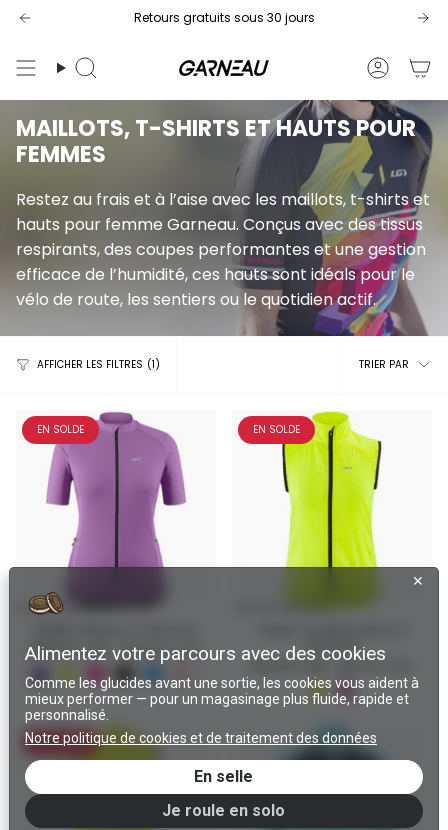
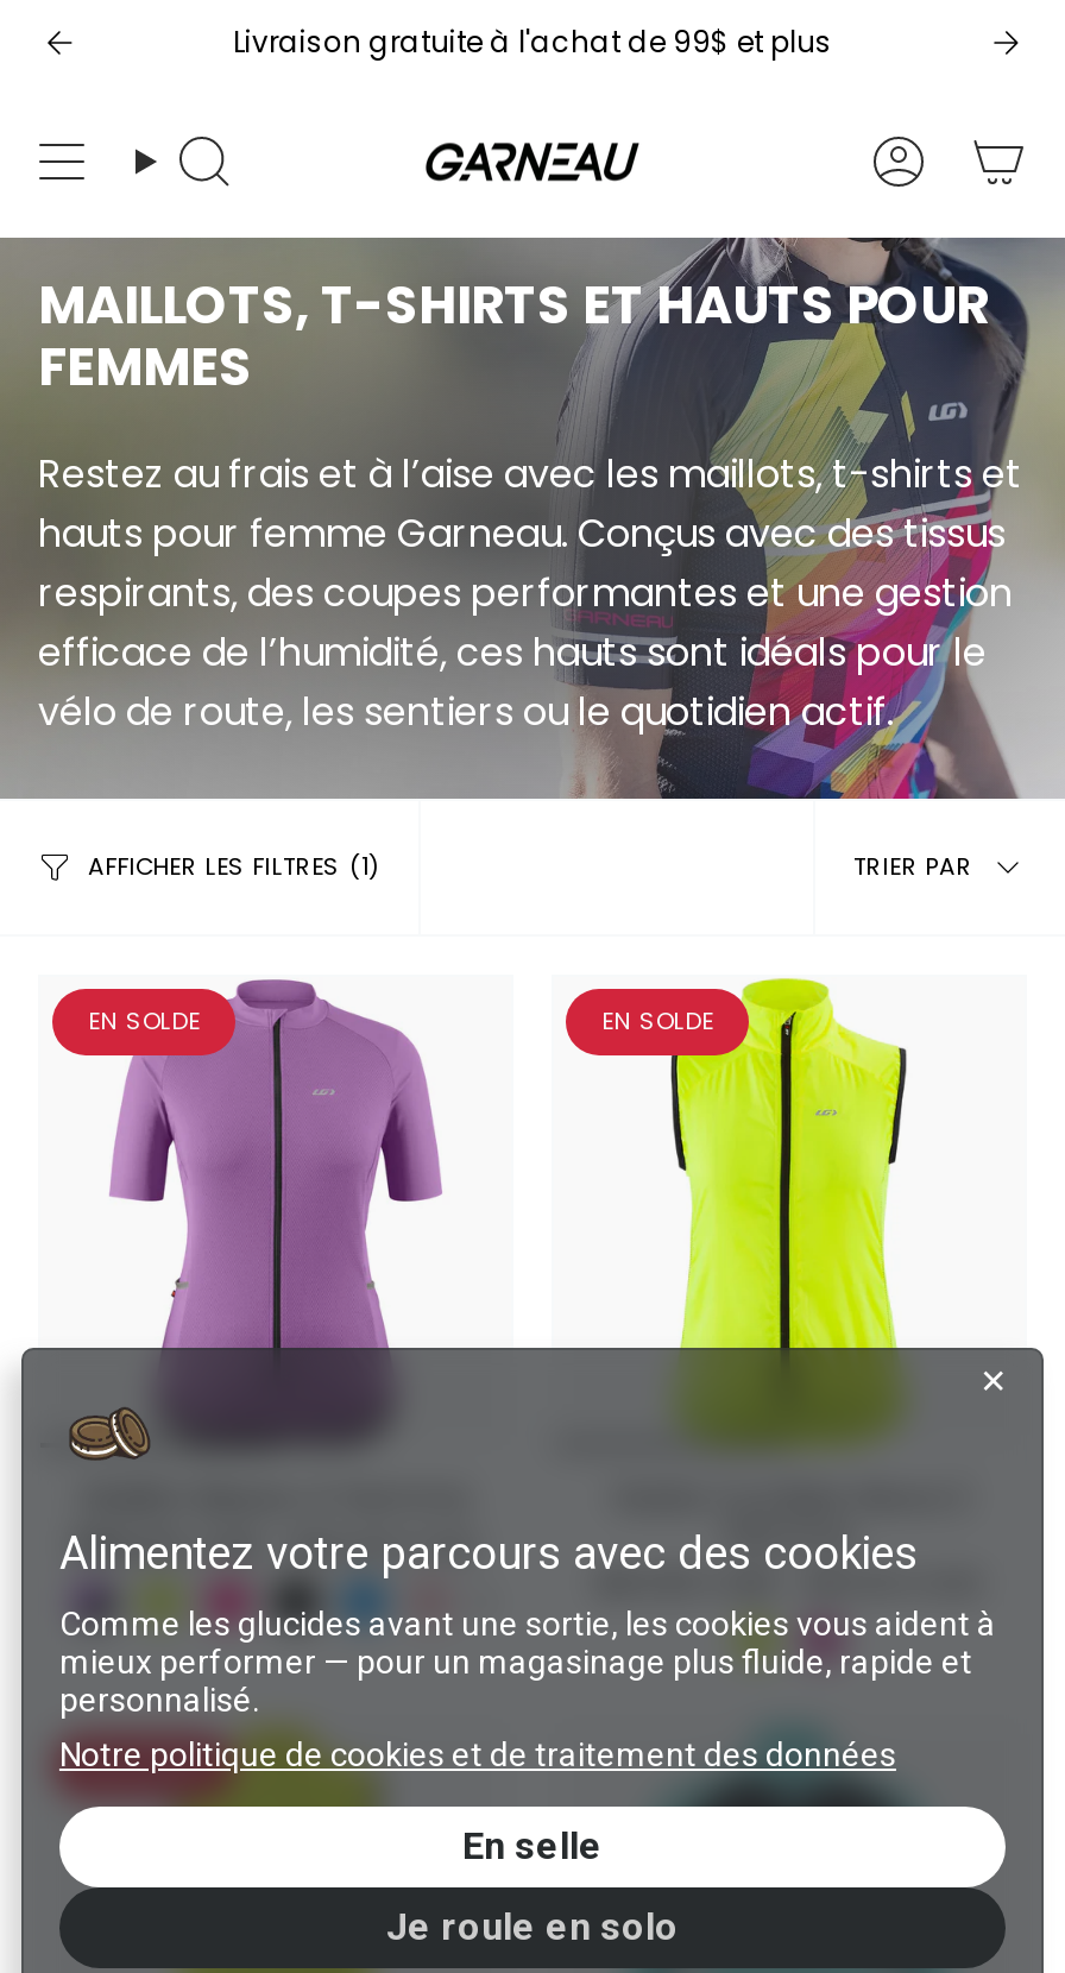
[133,9,314,26] Retours gratuits sous 30 jours -> [233,21,832,62] Livraison gratuite à l'achat de 99$ et plus

